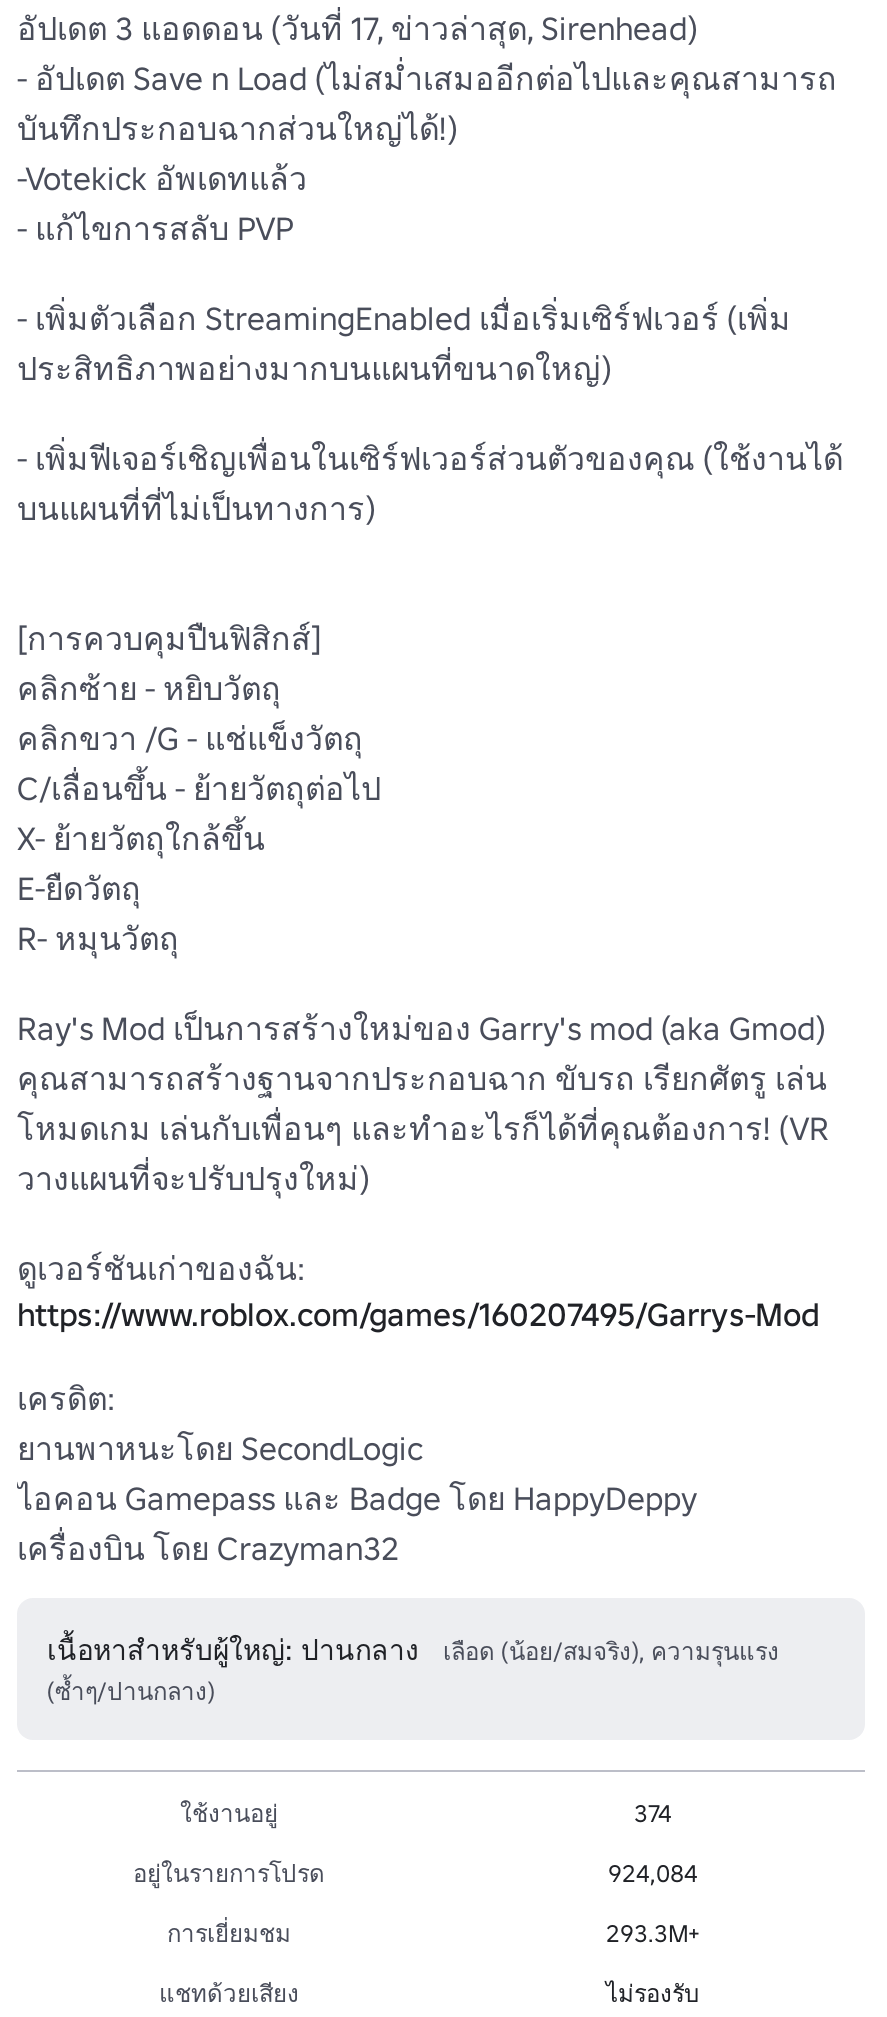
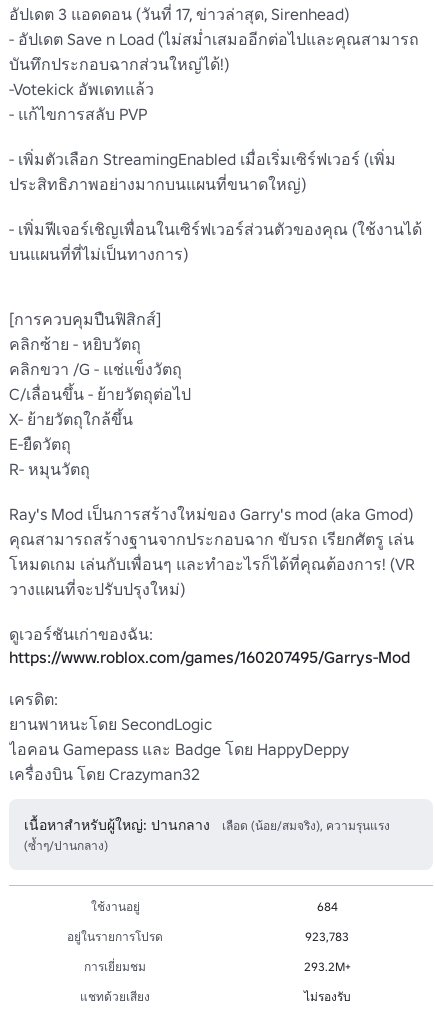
[634,1797,672,1827] 374 -> [316,898,337,913] 684
[608,1857,698,1887] 924,084 -> [305,928,349,943] 923,783
[606,1917,700,1947] 293.3M+ -> [303,958,350,973] 293.2M+

